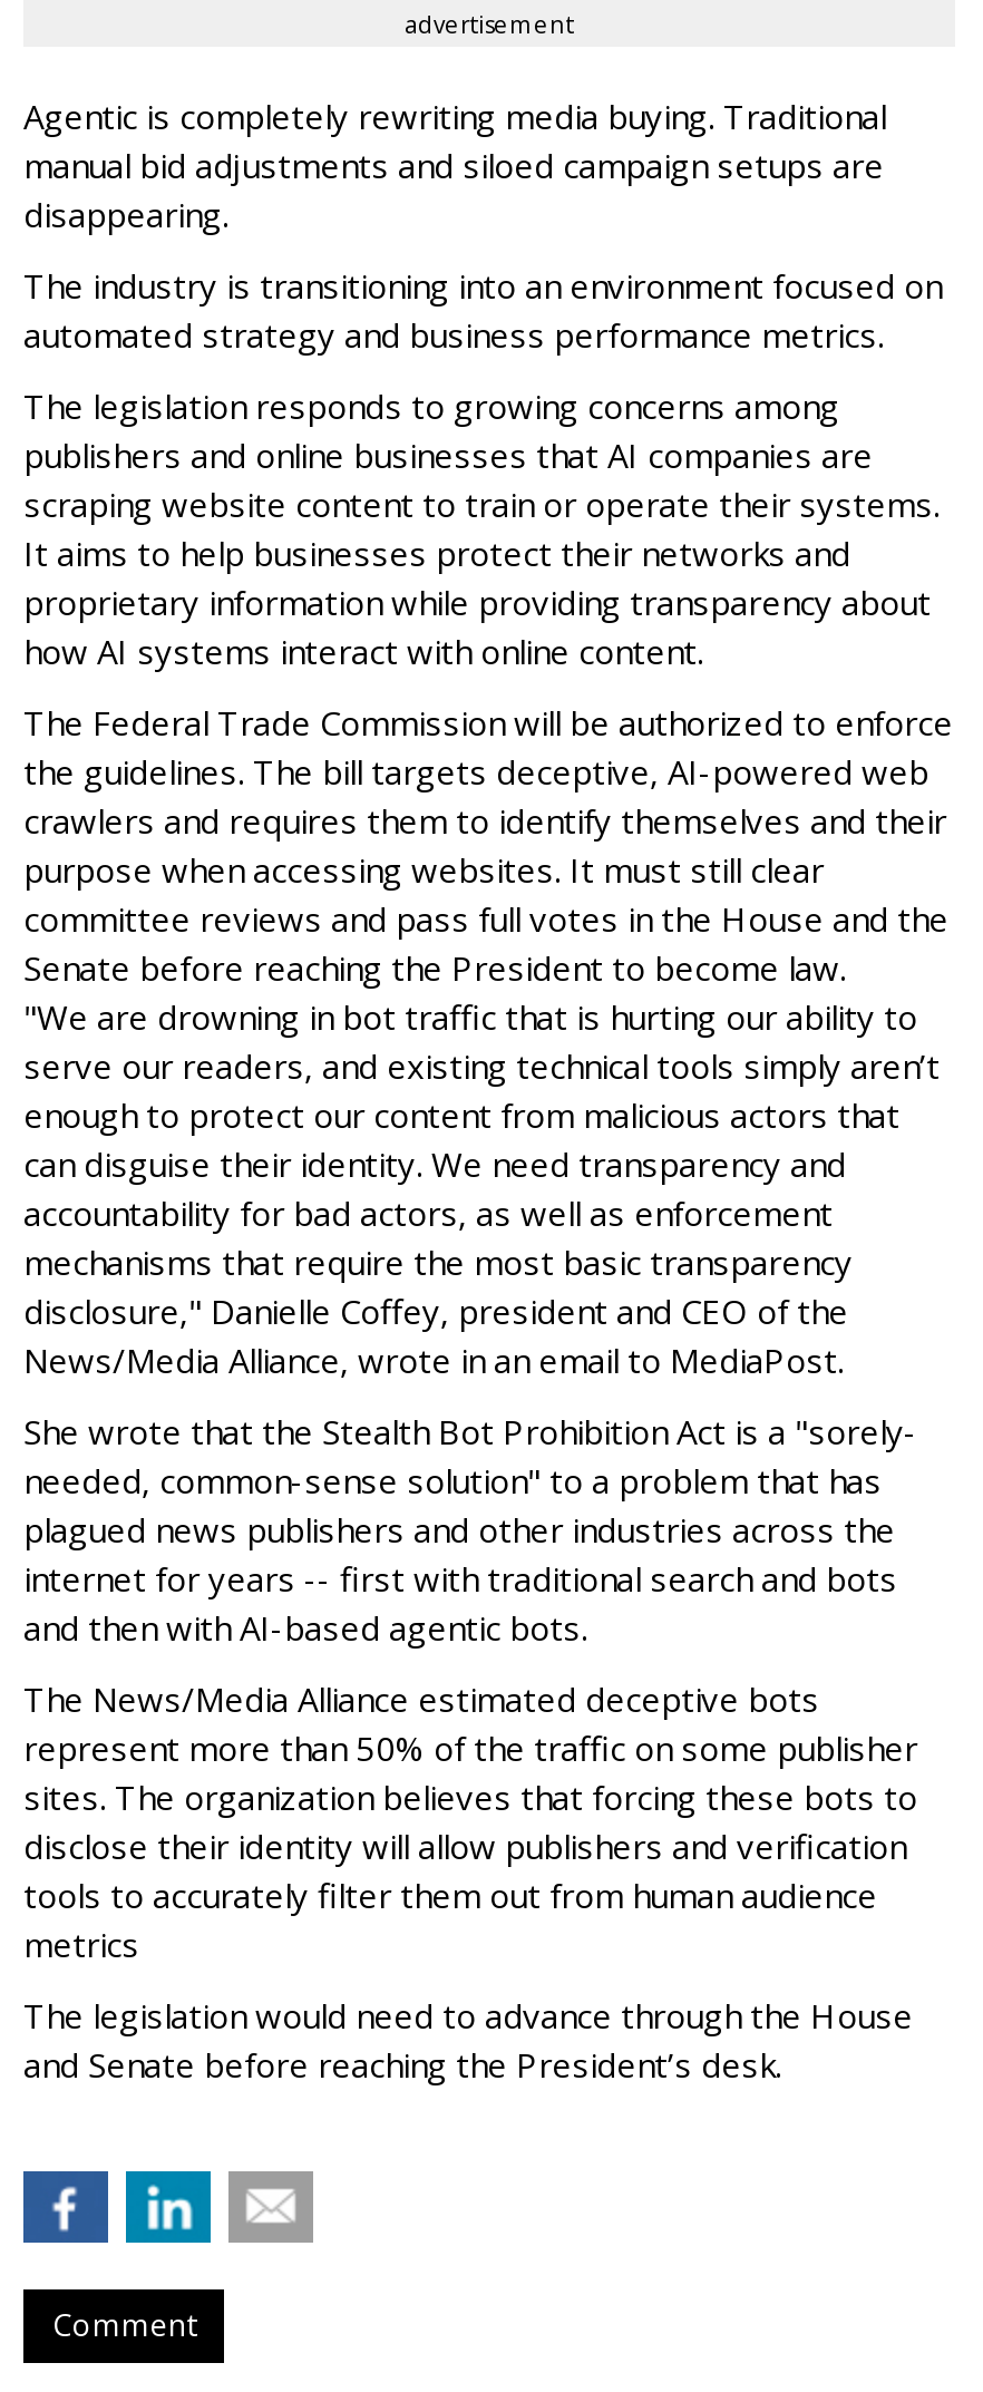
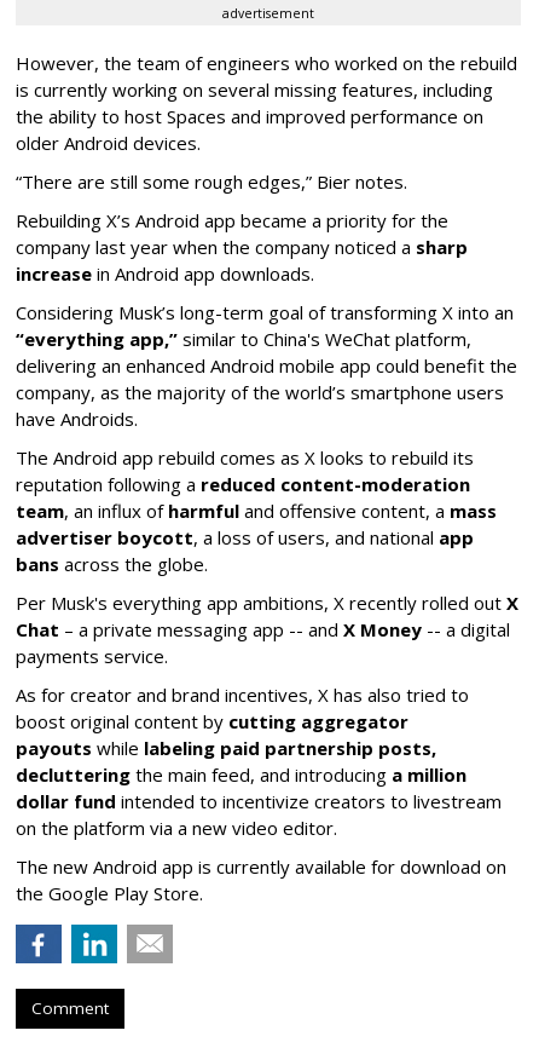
[23,94,953,2087] Agentic is completely rewriting media buying. Traditional | manual bid adjustments and siloed campaign setups are | disappearing. | The industry is transitioning into an environment focused on | automated strategy and business performance metrics. | The legislation responds to growing concerns among | publishers and online businesses that AI companies are | scraping website content to train or operate their systems. | It aims to help businesses protect their networks and | proprietary information while providing transparency about | how AI systems interact with online content. | The Federal Trade Commission will be authorized to enforce | the guidelines. The bill targets deceptive, AI-powered web | crawlers and requires them to identify themselves and their | purpose when accessing websites. It must still clear | committee reviews and pass full votes in the House and the | Senate before reaching the President to become law. | "We are drowning in bot traffic that is hurting our ability to | serve our readers, and existing technical tools simply aren’t | enough to protect our content from malicious actors that | can disguise their identity. We need transparency and | accountability for bad actors, as well as enforcement | mechanisms that require the most basic transparency | disclosure," Danielle Coffey, president and CEO of the | News/Media Alliance, wrote in an email to MediaPost. | She wrote that the Stealth Bot Prohibition Act is a "sorely- | needed, common-sense solution" to a problem that has | plagued news publishers and other industries across the | internet for years -- first with traditional search and bots | and then with AI-based agentic bots. | The News/Media Alliance estimated deceptive bots | represent more than 50% of the traffic on some publisher | sites. The organization believes that forcing these bots to | disclose their identity will allow publishers and verification | tools to accurately filter them out from human audience | metrics | The legislation would need to advance through the House | and Senate before reaching the President’s desk. -> [16,51,518,905] However, the team of engineers who worked on the rebuild | is currently working on several missing features, including | the ability to host Spaces and improved performance on | older Android devices. | “There are still some rough edges,” Bier notes. | Rebuilding X’s Android app became a priority for the | company last year when the company noticed a sharp | increase in Android app downloads. | Considering Musk’s long-term goal of transforming X into an | “everything app,” similar to China's WeChat platform, | delivering an enhanced Android mobile app could benefit the | company, as the majority of the world’s smartphone users | have Androids. | The Android app rebuild comes as X looks to rebuild its | reputation following a reduced content-moderation | team, an influx of harmful and offensive content, a mass | advertiser boycott, a loss of users, and national app | bans across the globe. | Per Musk's everything app ambitions, X recently rolled out X | Chat – a private messaging app -- and X Money -- a digital | payments service. | As for creator and brand incentives, X has also tried to | boost original content by cutting aggregator | payouts while labeling paid partnership posts, | decluttering the main feed, and introducing a million | dollar fund intended to incentivize creators to livestream | on the platform via a new video editor. | The new Android app is currently available for download on | the Google Play Store.

